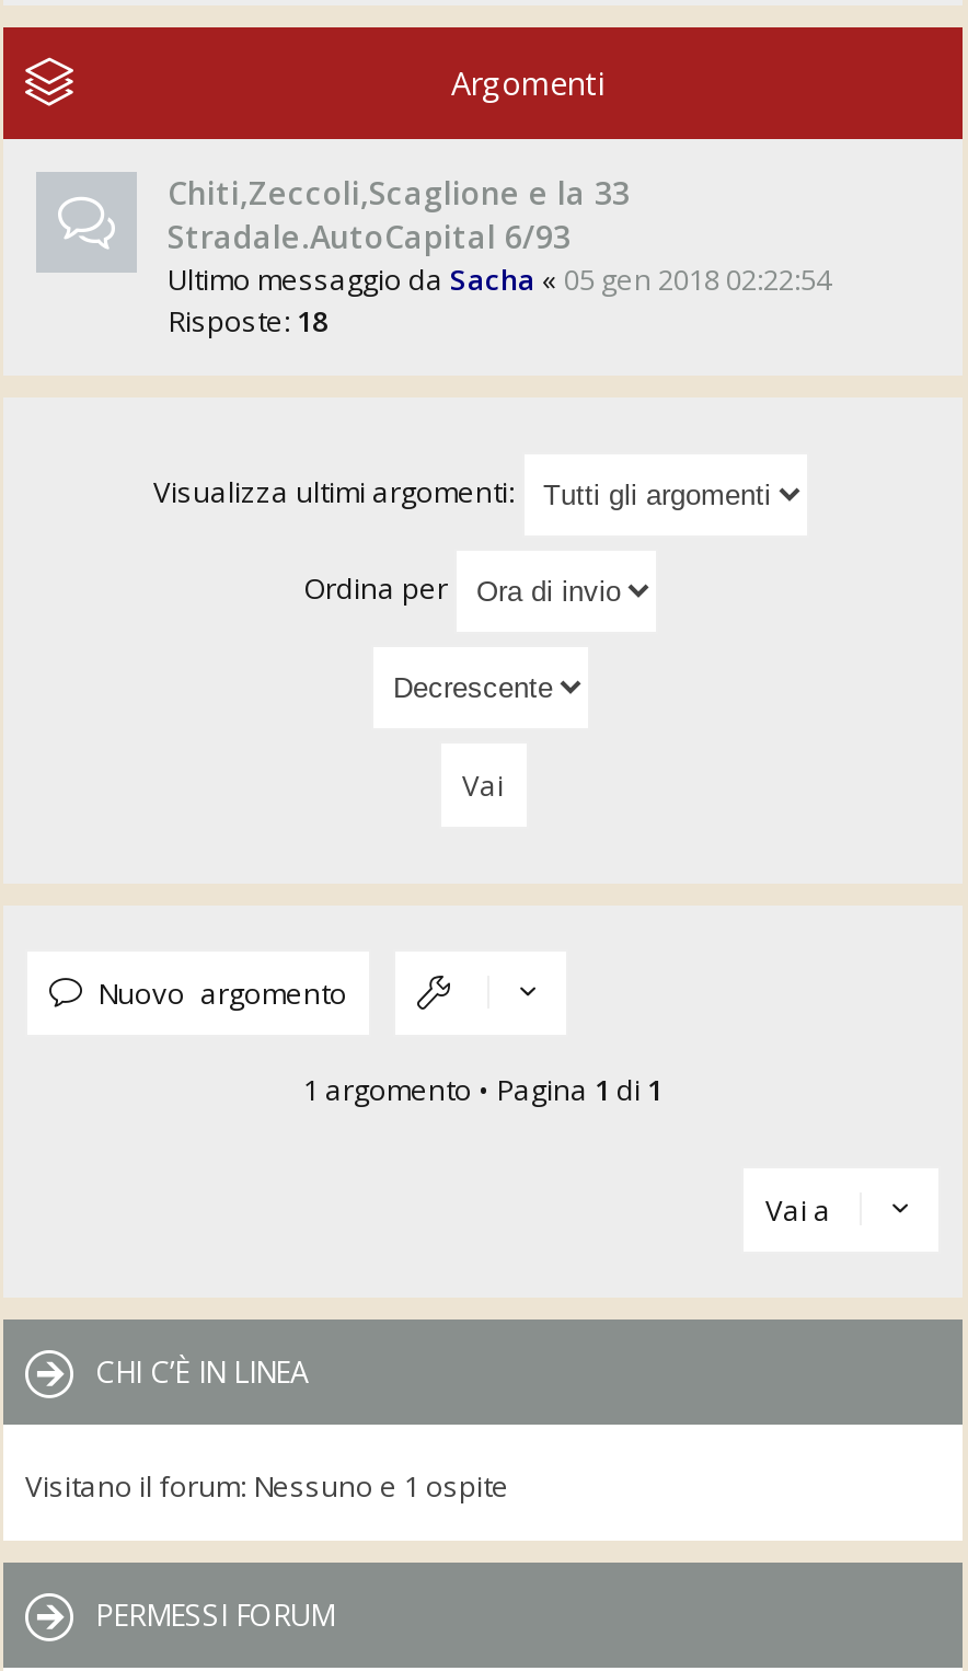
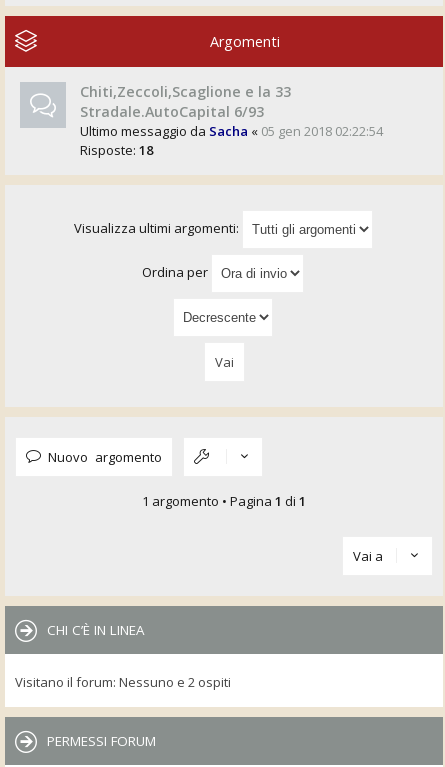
[25,1466,509,1506] Visitano il forum: Nessuno e 1 ospite -> [15,673,231,691] Visitano il forum: Nessuno e 2 ospiti

